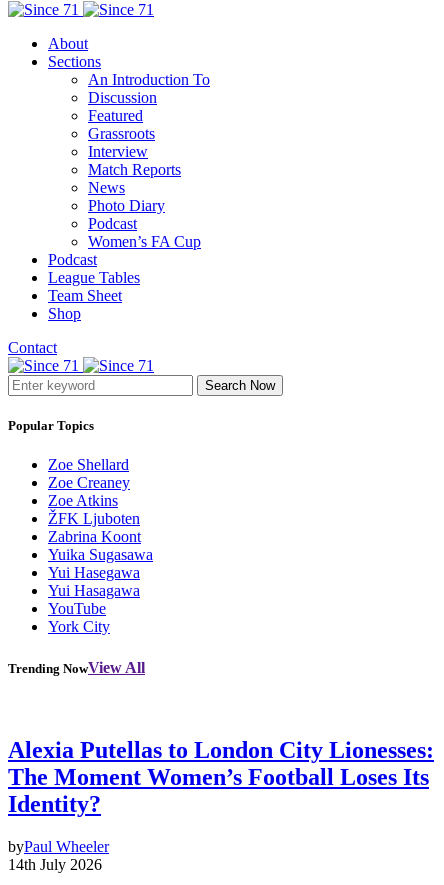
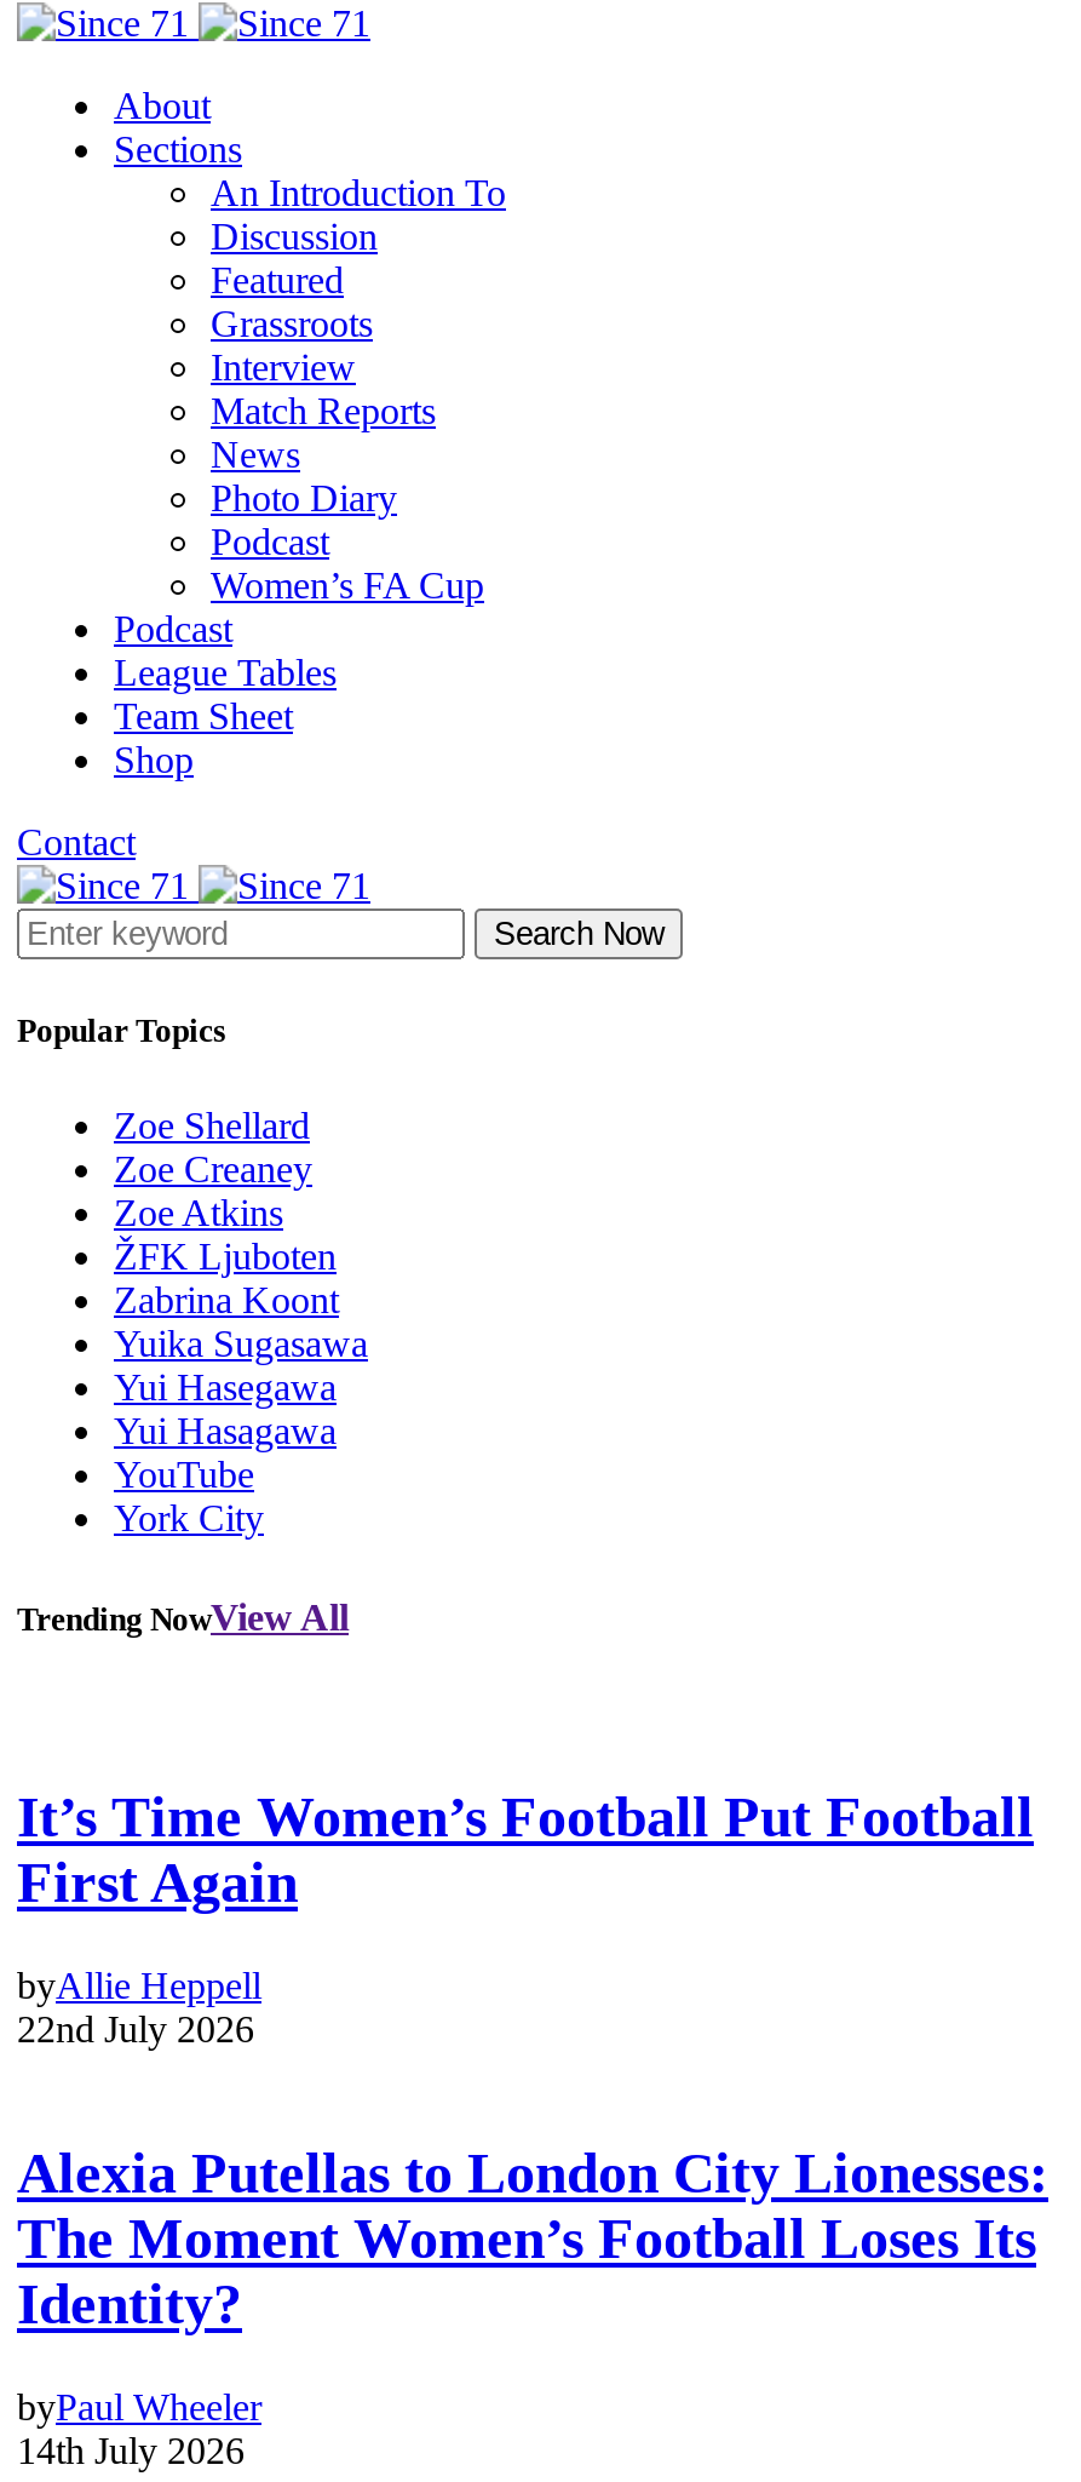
none -> [17,1785,1034,2048] It’s Time Women’s Football Put Football | First Again | byAllie Heppell | 22nd July 2026

